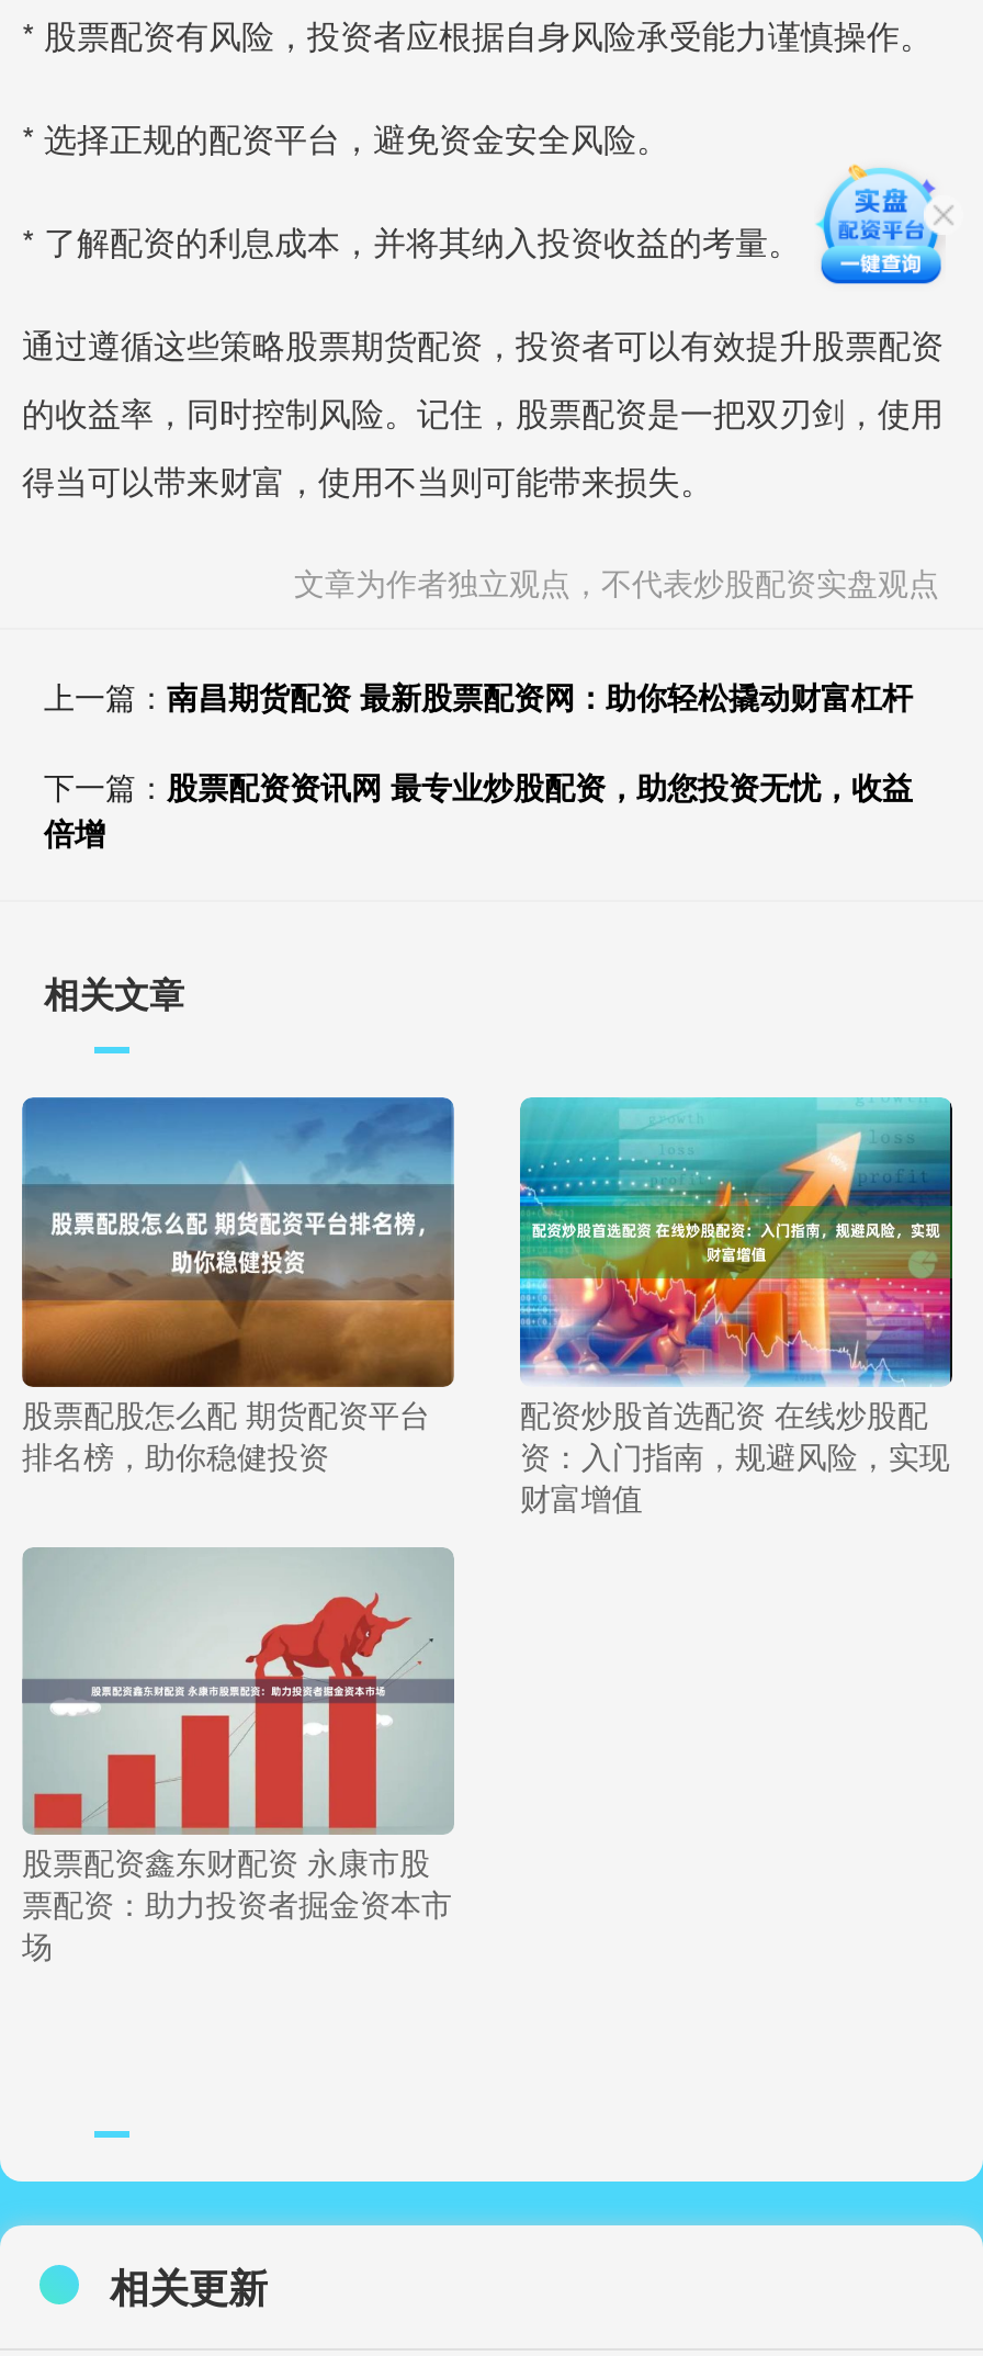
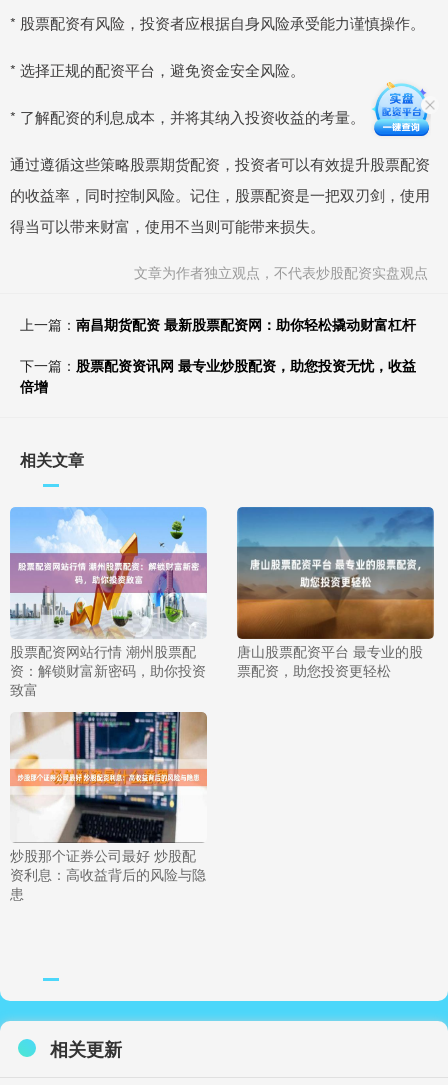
[20,1097,456,1477] [image] | 股票配股怎么配 期货配资平台 | 排名榜，助你稳健投资 -> [9,507,207,699] [image] | 股票配资网站行情 潮州股票配 | 资：解锁财富新密码，助你投资 | 致富
[518,1095,954,1518] [image] | 配资炒股首选配资 在线炒股配 | 资：入门指南，规避风险，实现 | 财富增值 -> [236,506,435,680] [image] | 唐山股票配资平台 最专业的股 | 票配资，助您投资更轻松
[20,1547,456,1967] [image] | 股票配资鑫东财配资 永康市股 | 票配资：助力投资者掘金资本市 | 场 -> [10,711,208,903] [image] | 炒股那个证券公司最好 炒股配 | 资利息：高收益背后的风险与隐 | 患

